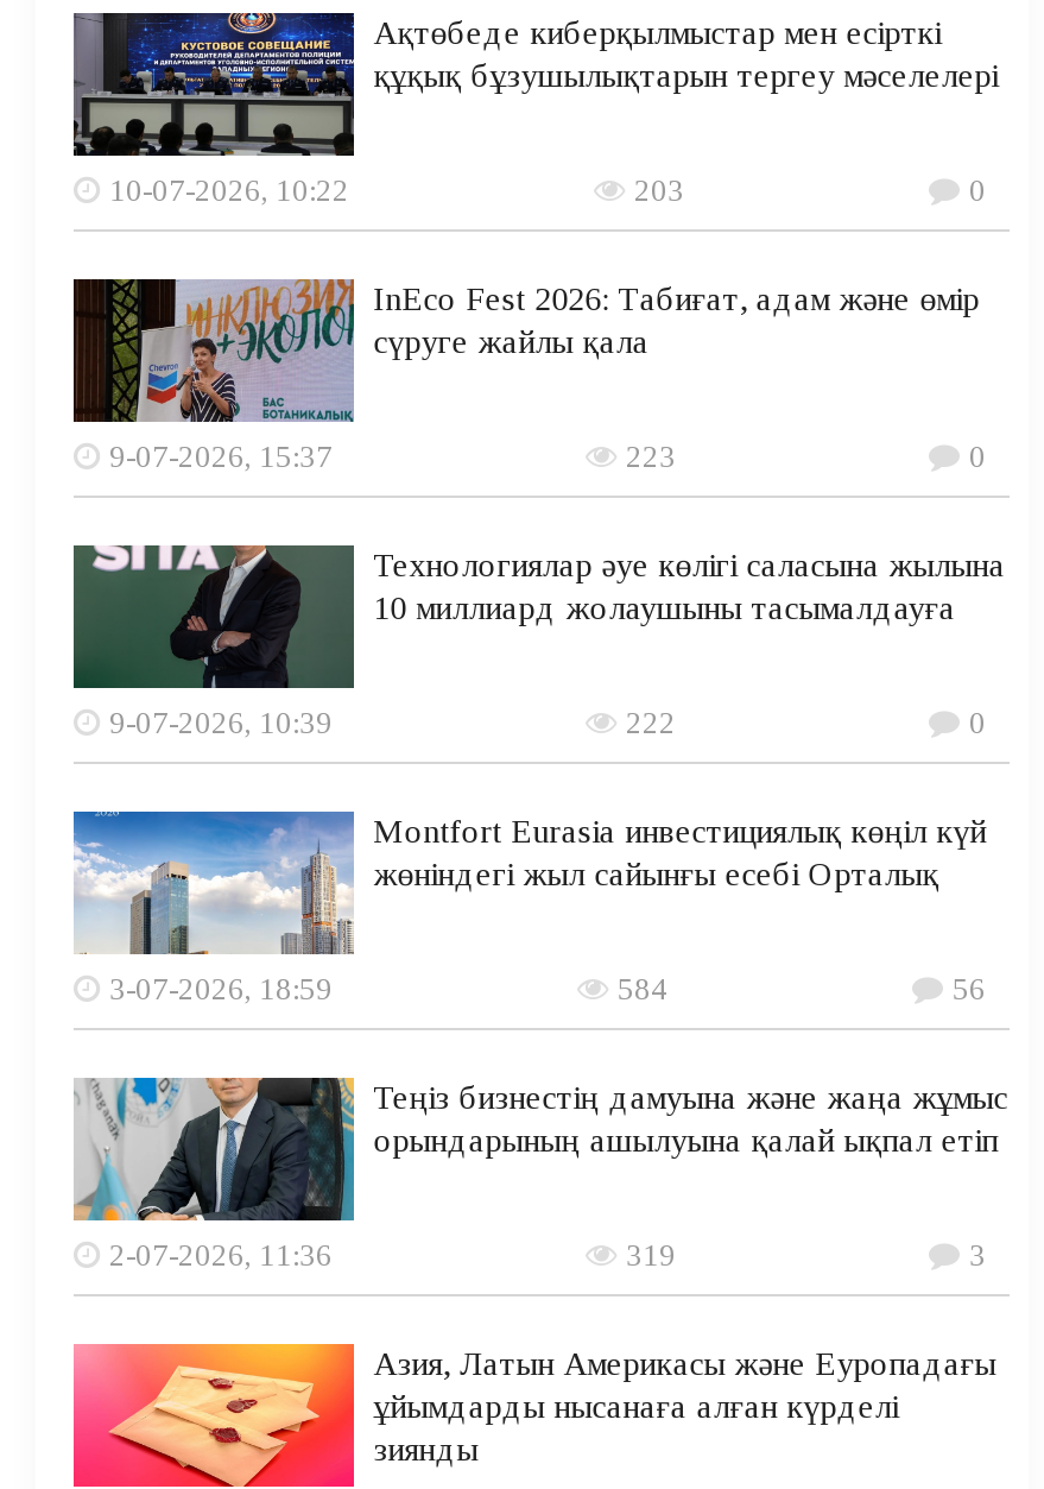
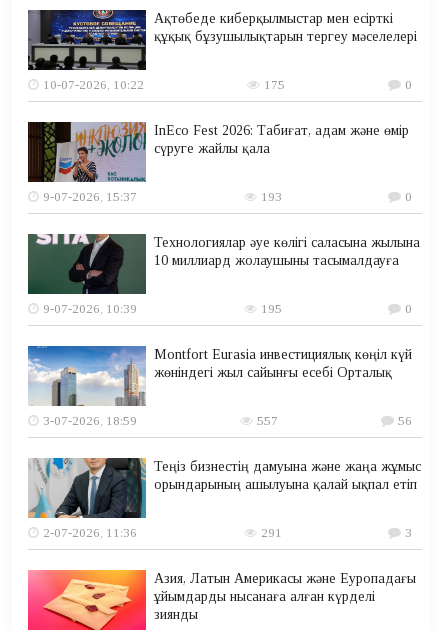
[634,173,684,209] 203 -> [264,77,285,92] 175
[626,439,676,475] 223 -> [260,189,281,204] 193
[626,706,676,741] 222 -> [260,301,281,316] 195
[618,972,667,1007] 584 -> [257,413,278,428] 557
[626,1238,676,1274] 319 -> [260,525,281,540] 291

